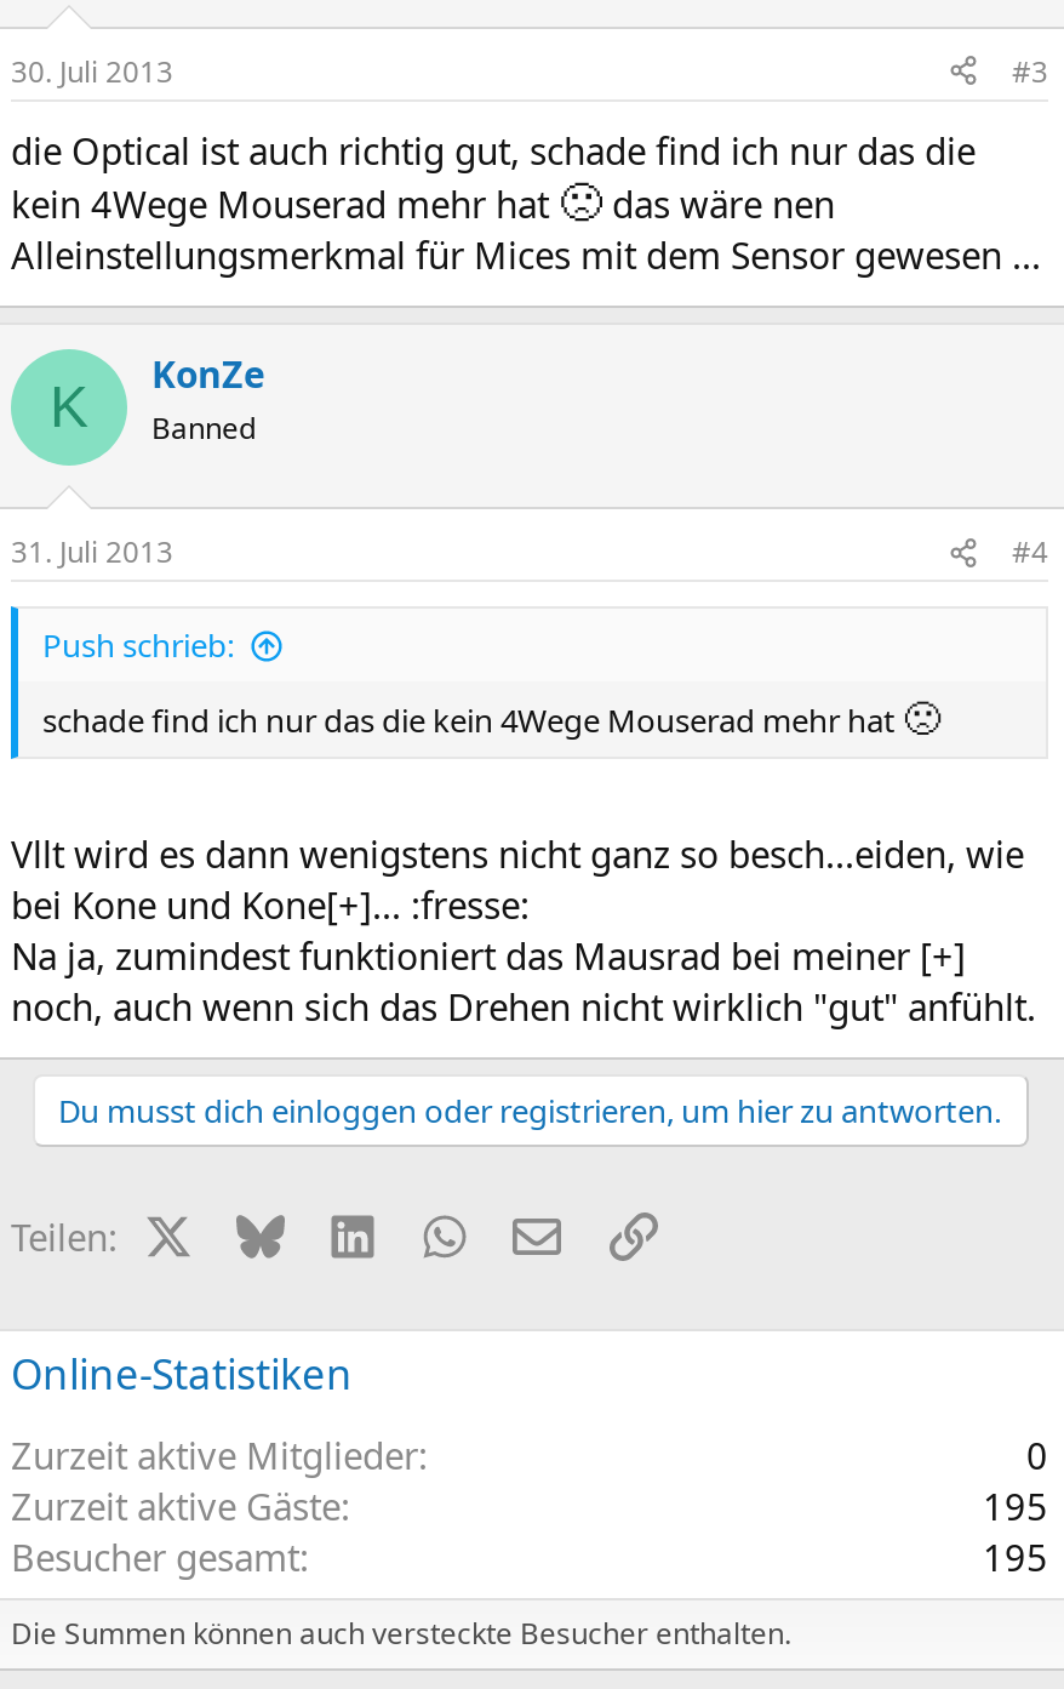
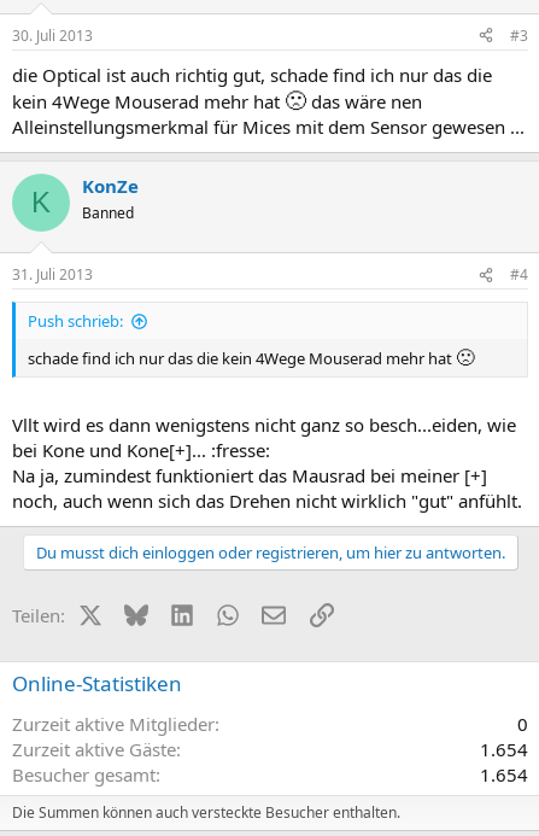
[983,1480,1048,1529] 195 -> [480,736,528,761] 1.654
[983,1531,1048,1580] 195 -> [480,762,528,786] 1.654

